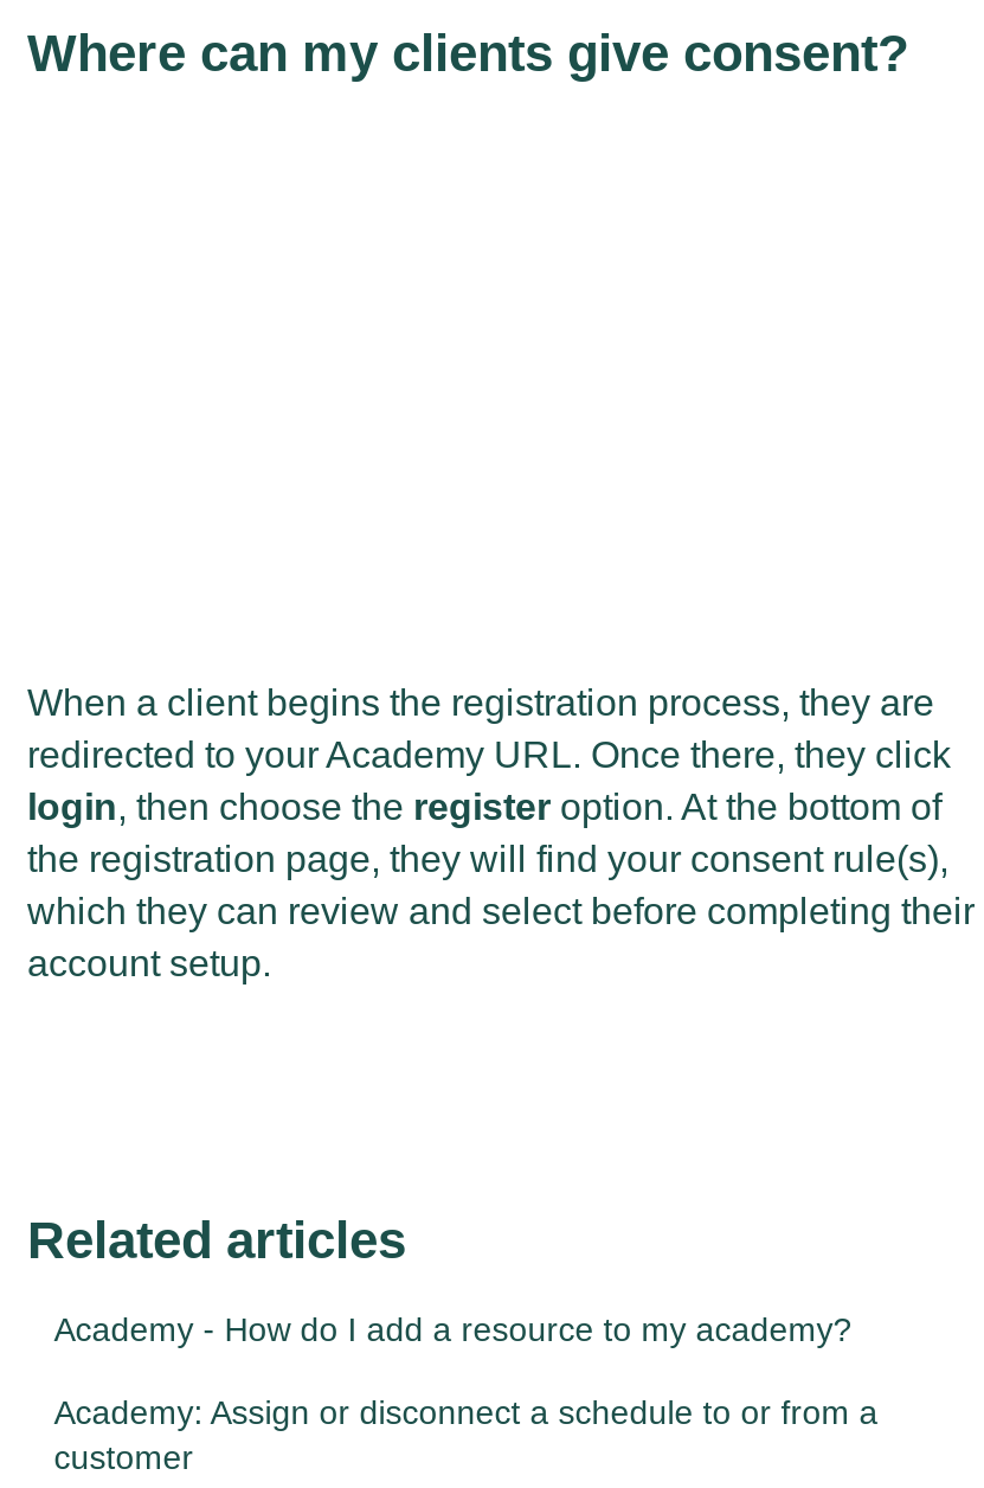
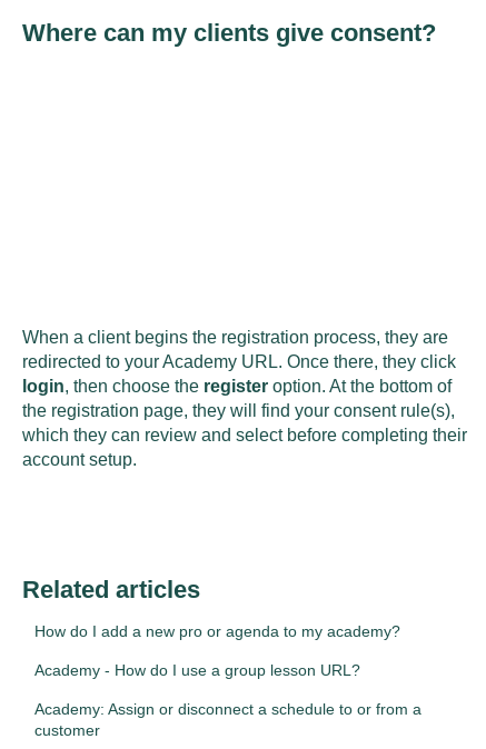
[54,1310,852,1347] Academy - How do I add a resource to my academy? -> [35,622,401,679] How do I add a new pro or agenda to my academy? | Academy - How do I use a group lesson URL?

